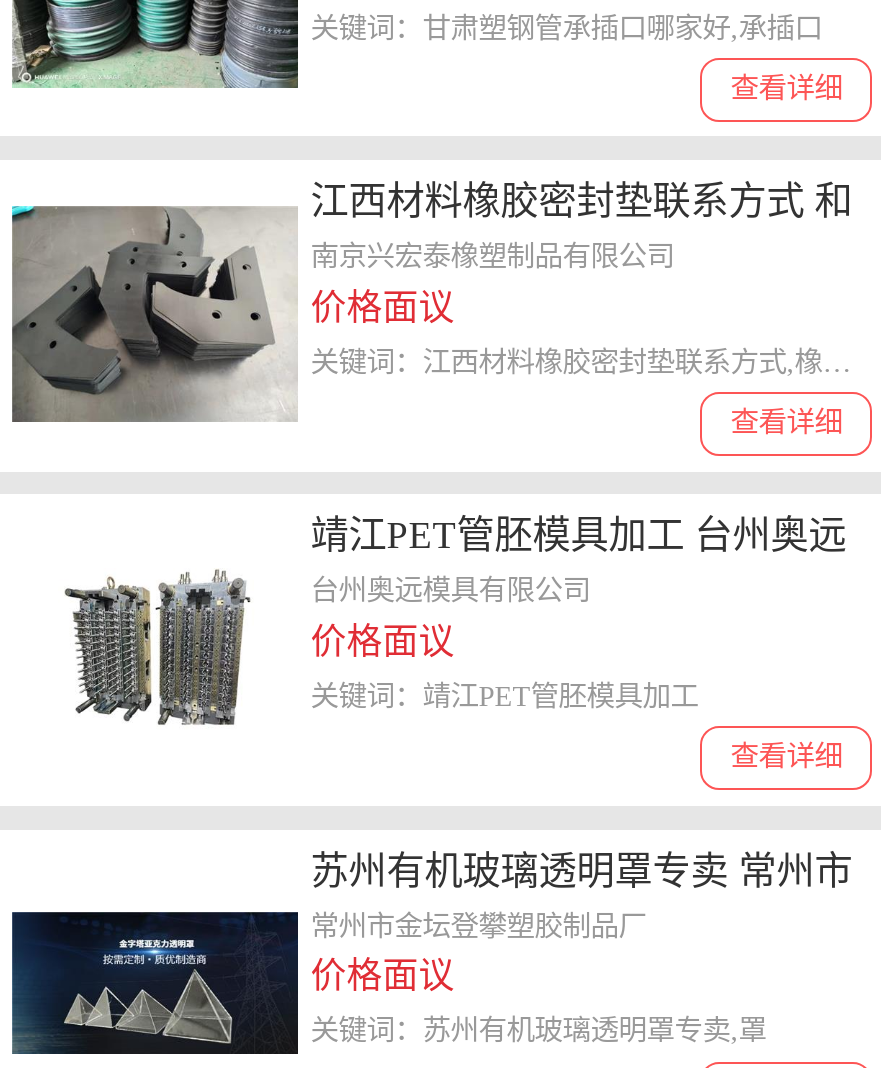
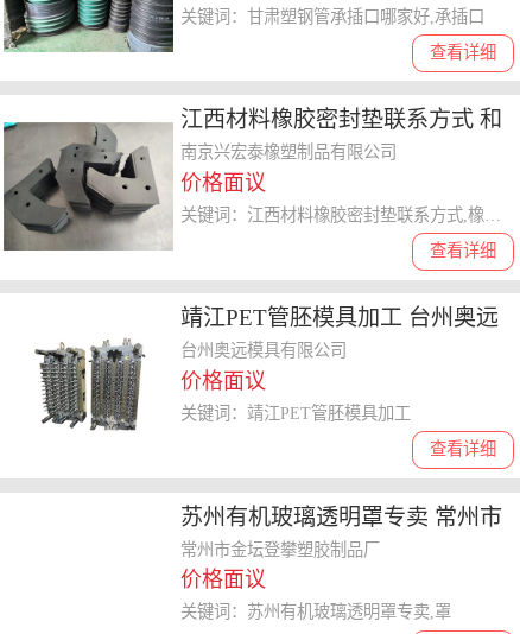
[10,910,300,1056] [image] -> none

